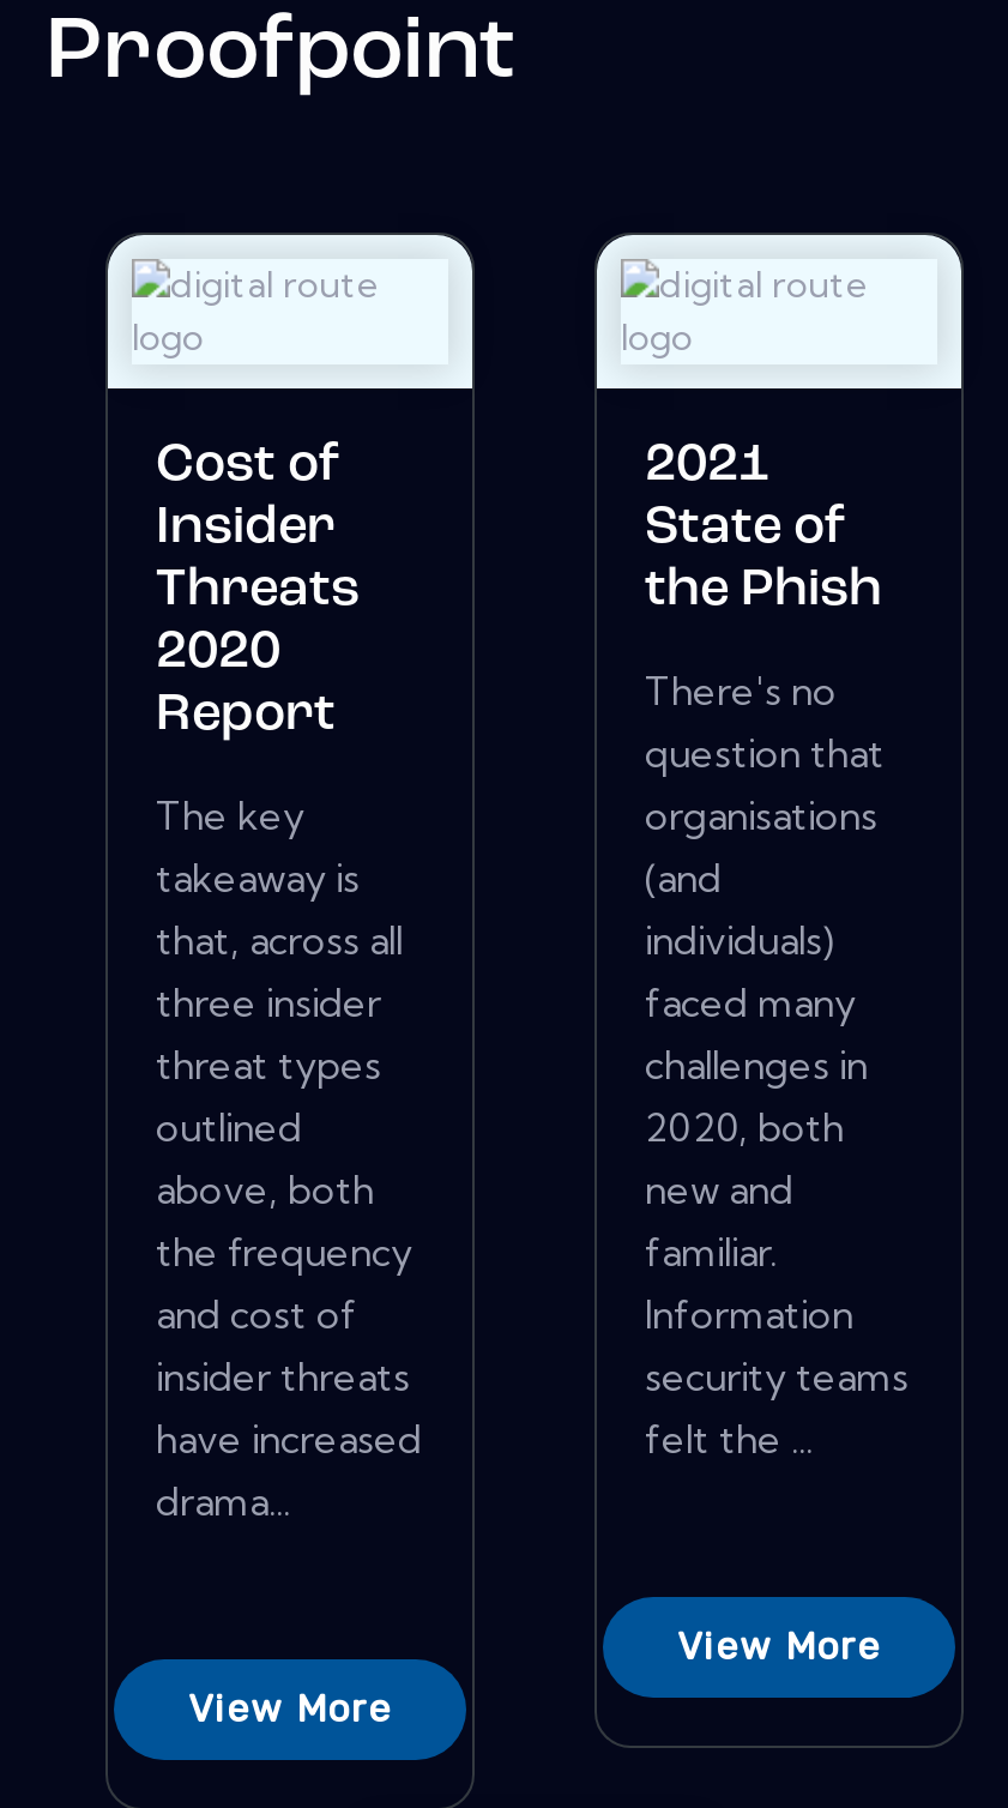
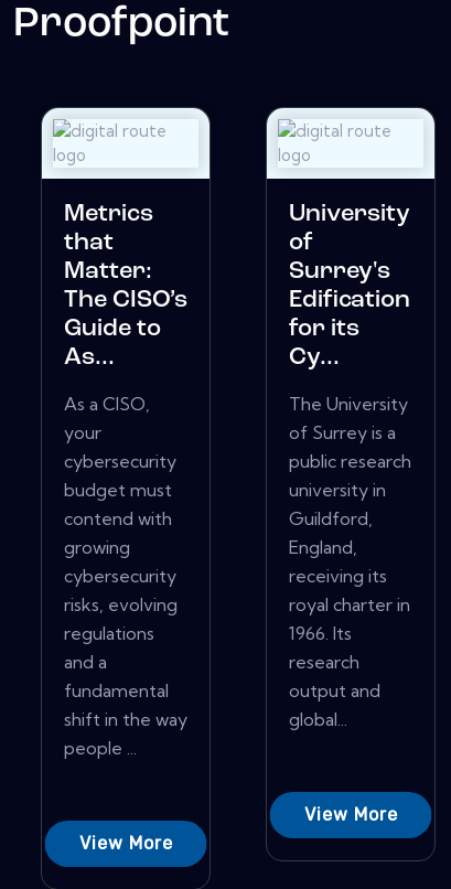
[156,439,360,743] Cost of | Insider | Threats | 2020 | Report -> [64,202,187,371] Metrics | that | Matter: | The CISO’s | Guide to | As...
[645,439,882,619] 2021 | State of | the Phish -> [289,202,410,371] University | of | Surrey's | Edification | for its | Cy...
[645,667,909,1463] There's no | question that | organisations | (and | individuals) | faced many | challenges in | 2020, both | new and | familiar. | Information | security teams | felt the ... -> [289,393,411,730] The University | of Surrey is a | public research | university in | Guildford, | England, | receiving its | royal charter in | 1966. Its | research | output and | global...
[156,791,422,1525] The key | takeaway is | that, across all | three insider | threat types | outlined | above, both | the frequency | and cost of | insider threats | have increased | drama... -> [64,393,187,759] As a CISO, | your | cybersecurity | budget must | contend with | growing | cybersecurity | risks, evolving | regulations | and a | fundamental | shift in the way | people ...

